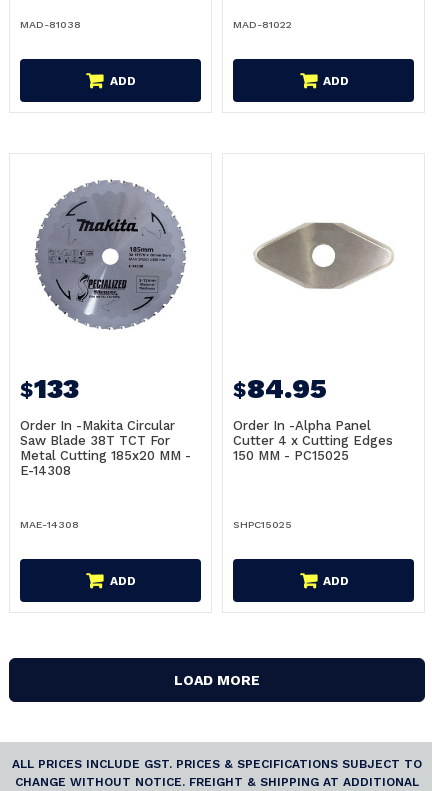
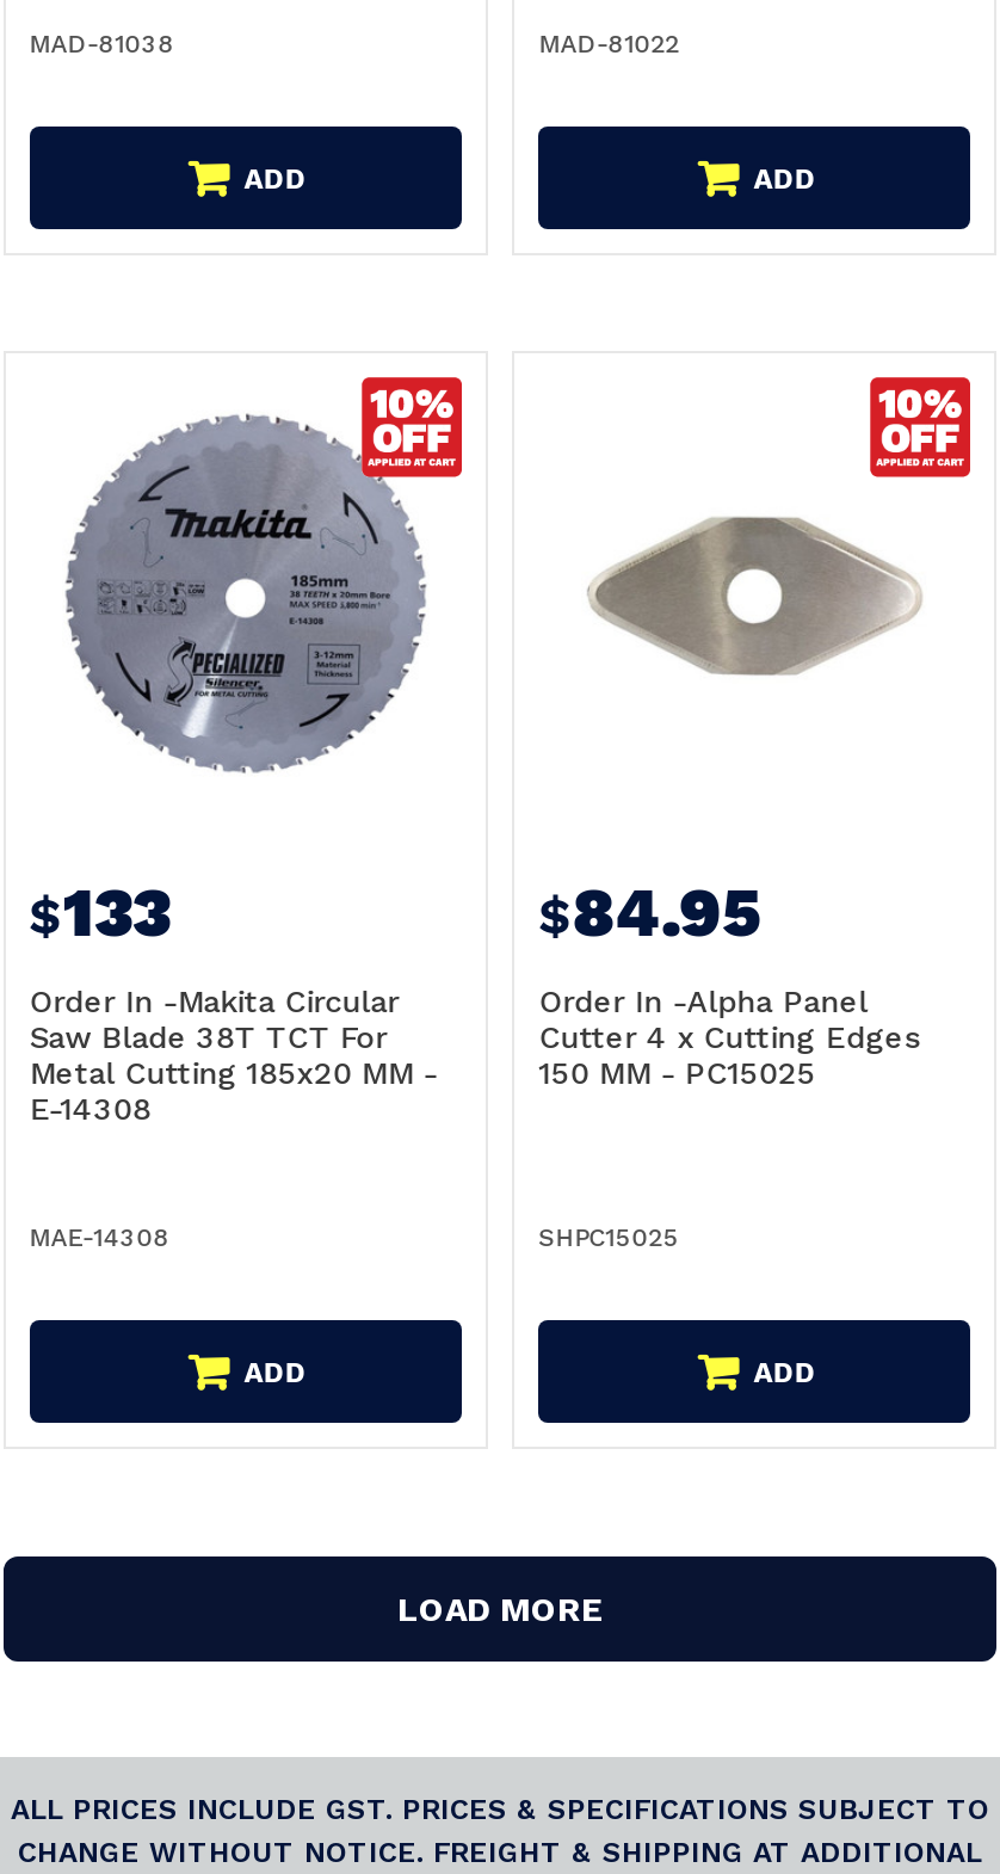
none -> [359,375,464,480] [image]
none -> [868,375,973,480] [image]

